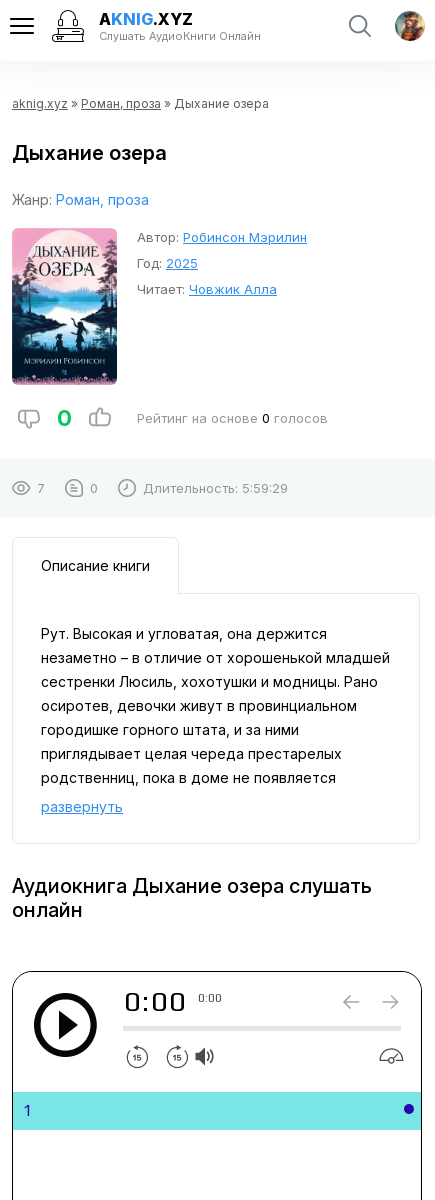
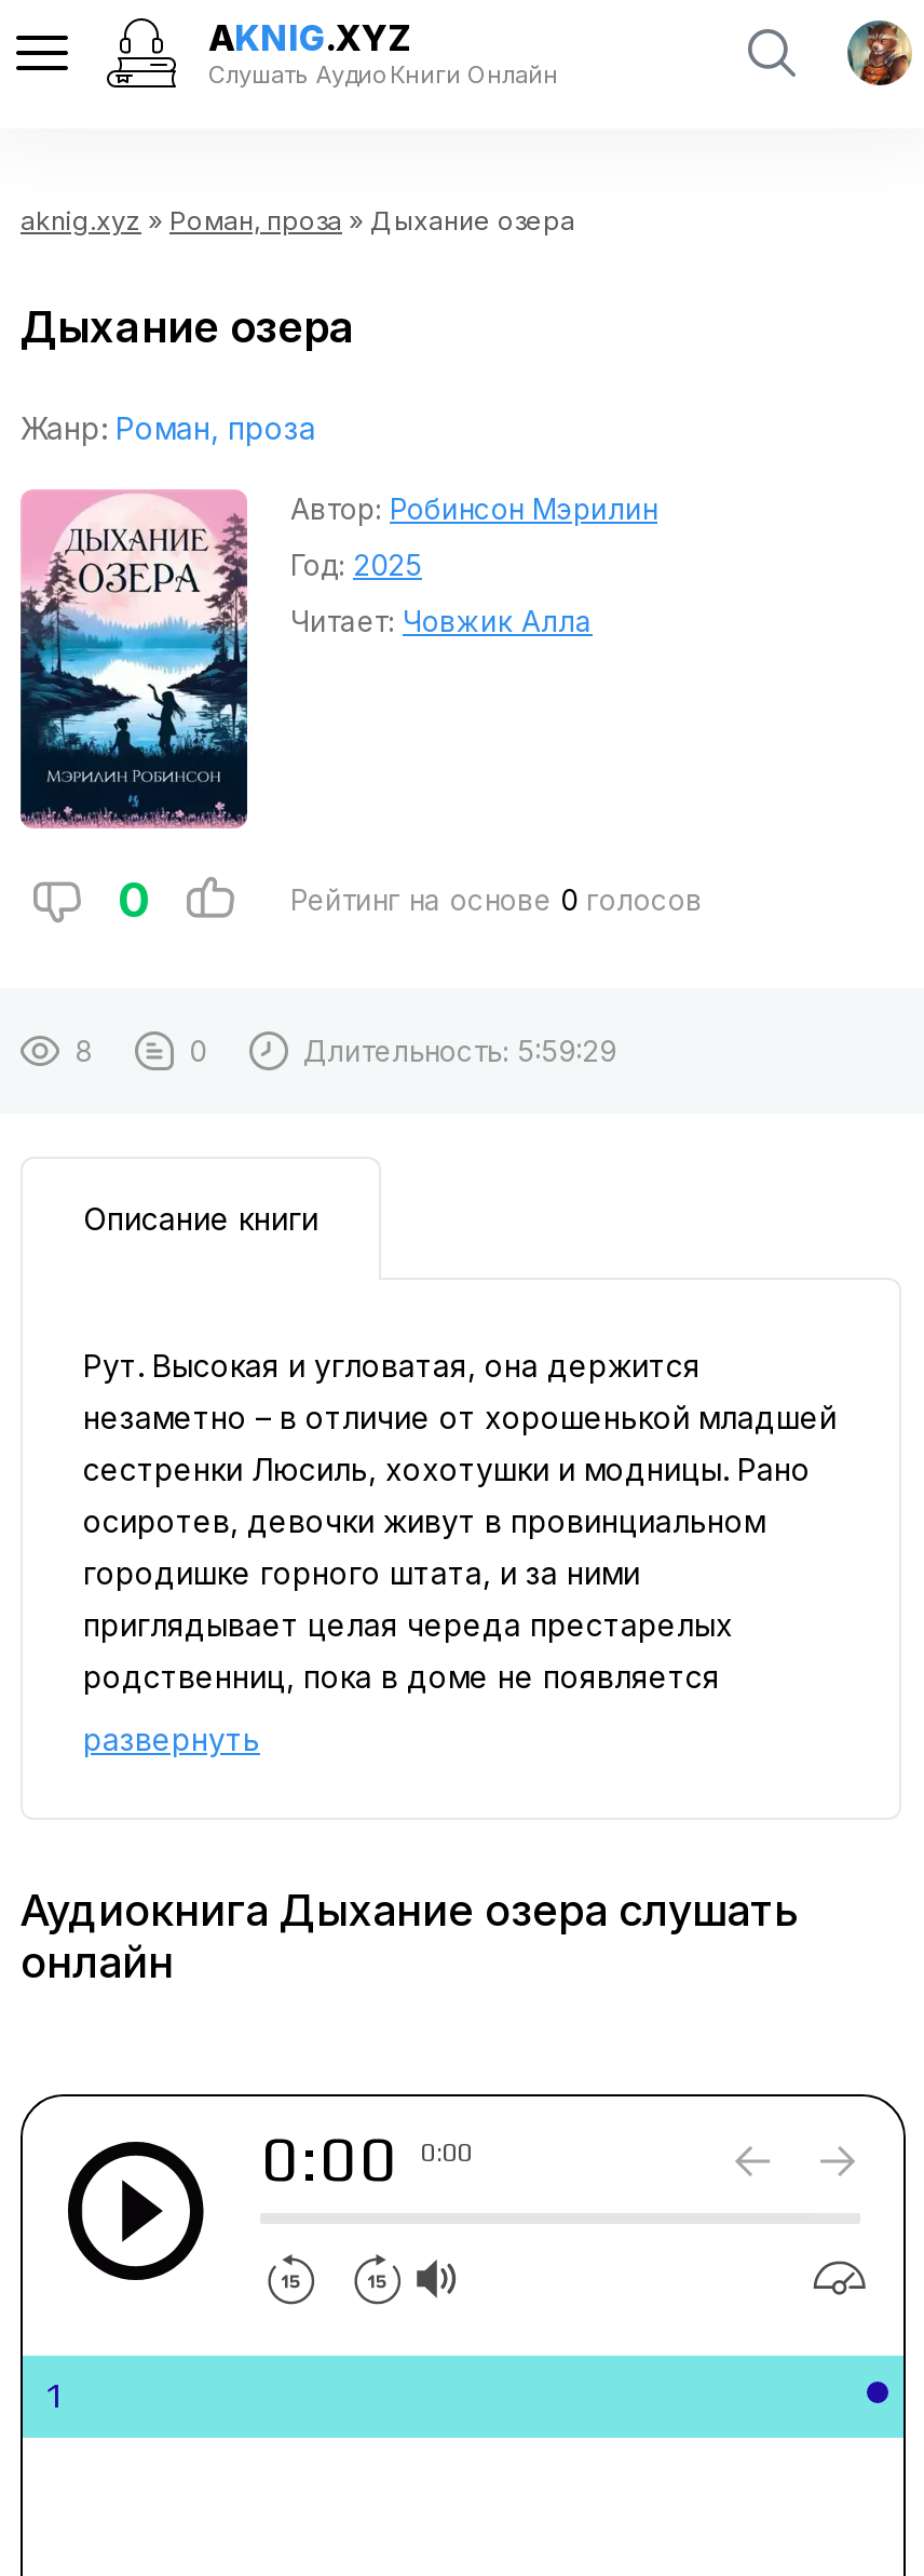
[37,480,45,496] 7 -> [74,1033,92,1068] 8

